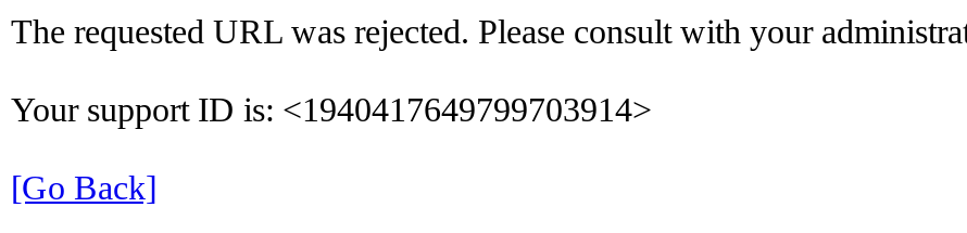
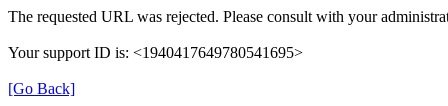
[11,91,652,128] Your support ID is: <1940417649799703914> -> [8,44,303,61] Your support ID is: <1940417649780541695>

